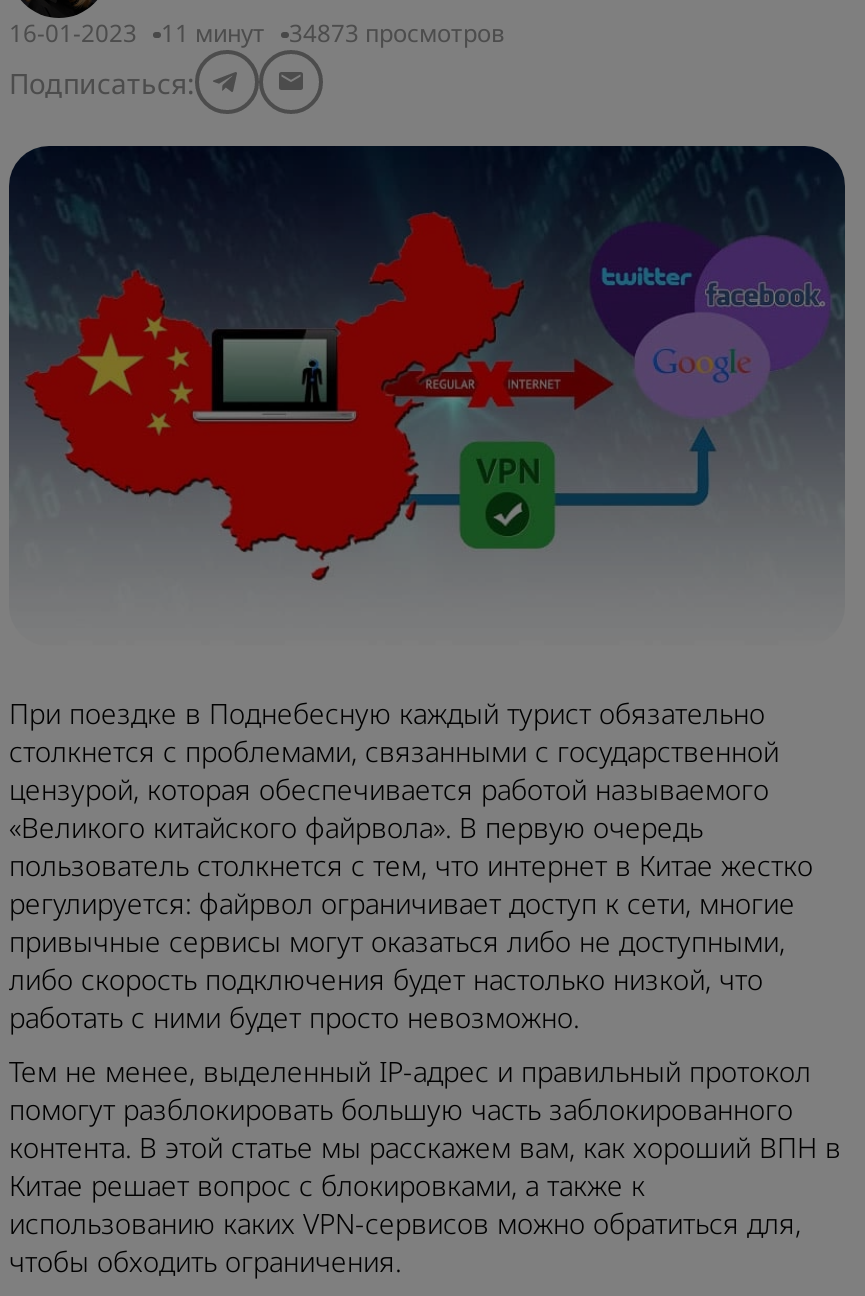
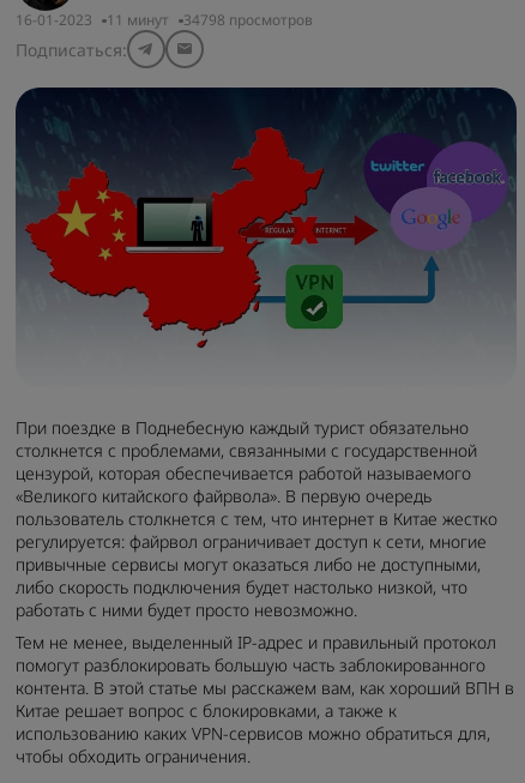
[9,16,505,50] 16-01-2023 11 минут 34873 просмотров -> [16,10,313,30] 16-01-2023 11 минут 34798 просмотров

